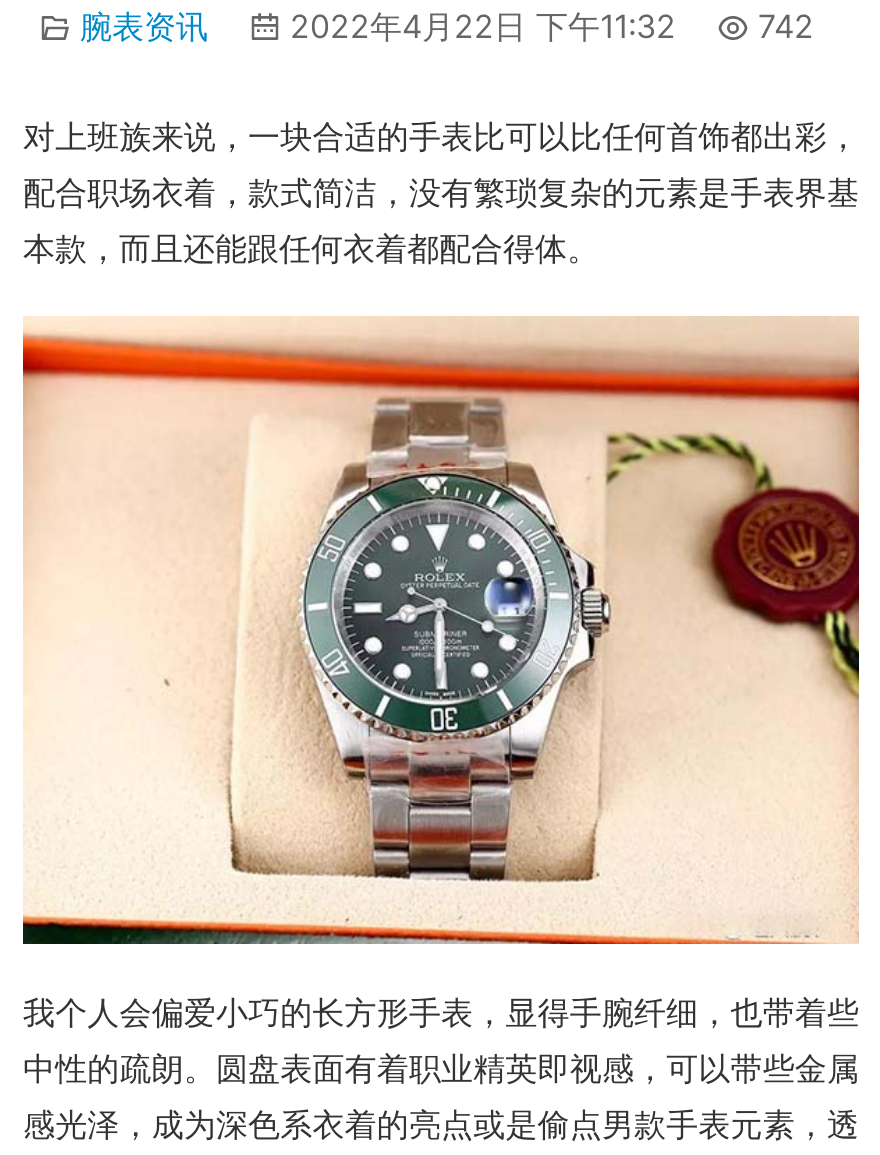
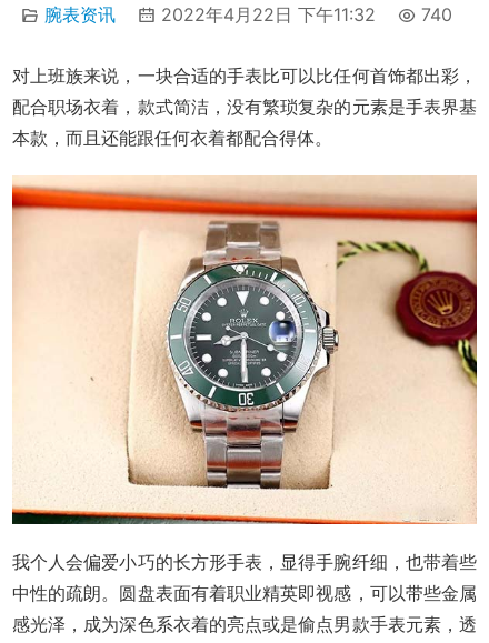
[80,7,814,47] 腕表资讯 2022年4月22日 下午11:32 742 -> [44,4,452,26] 腕表资讯 2022年4月22日 下午11:32 740

